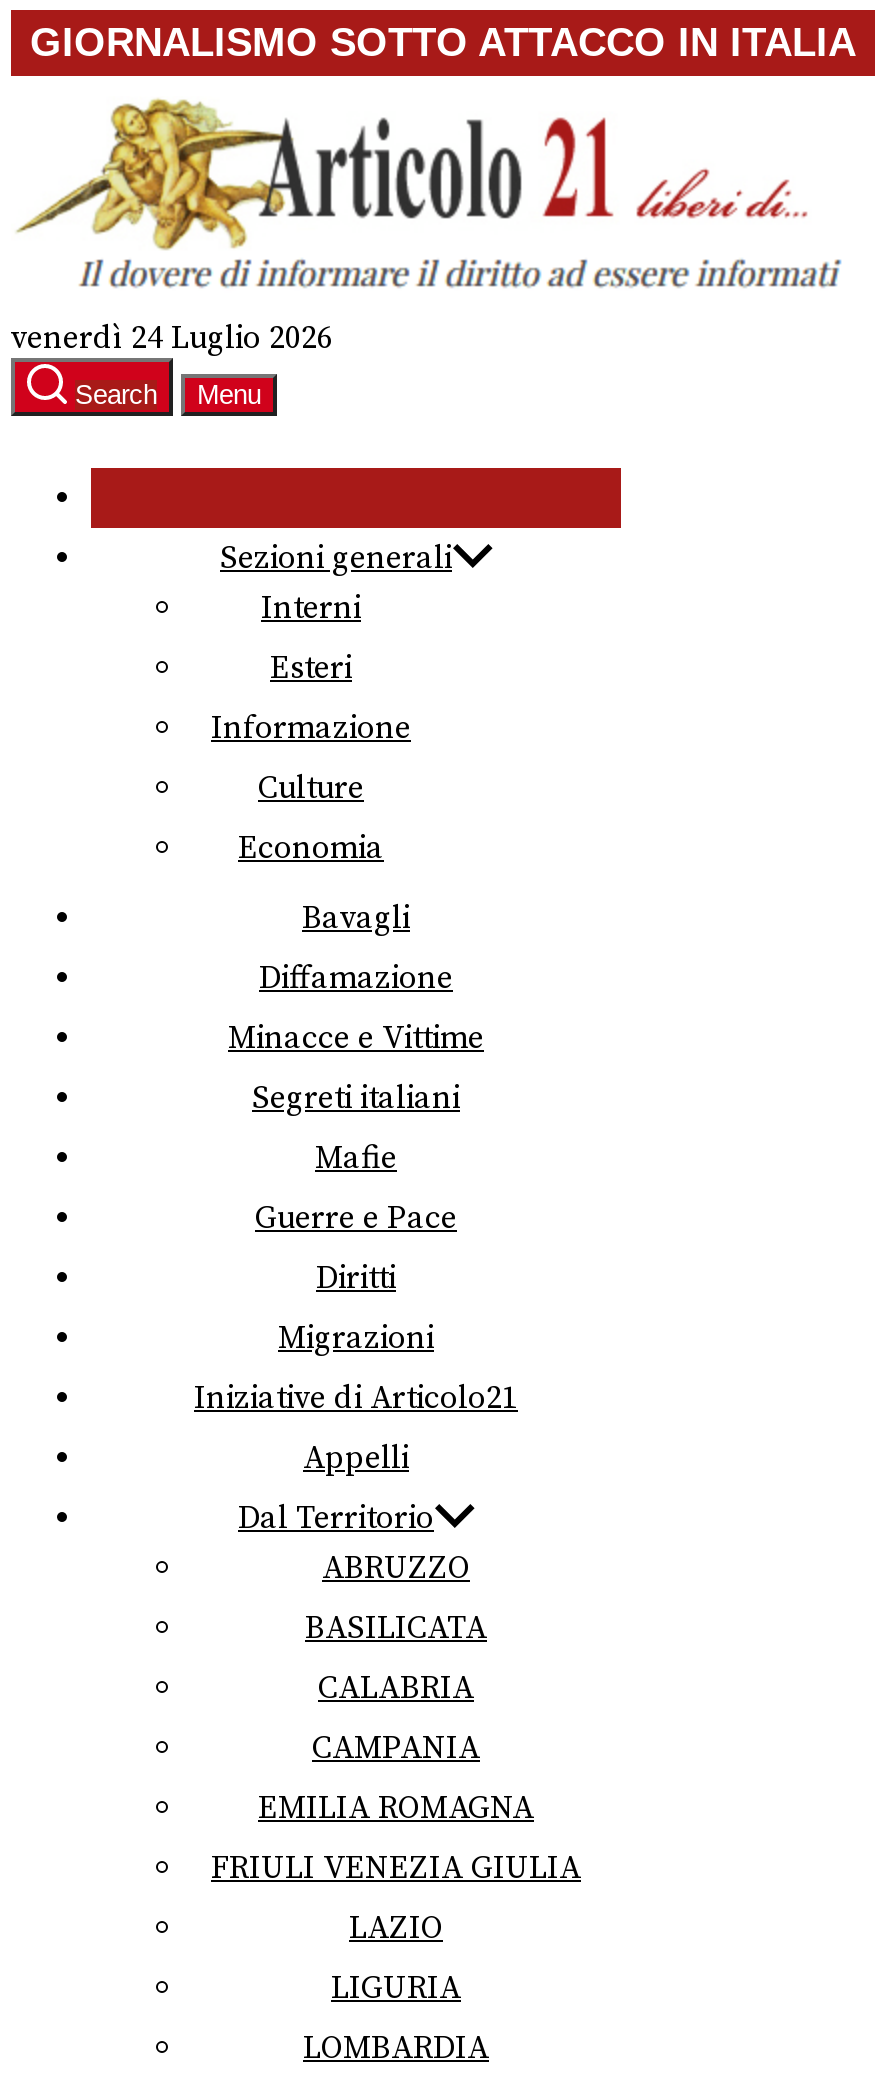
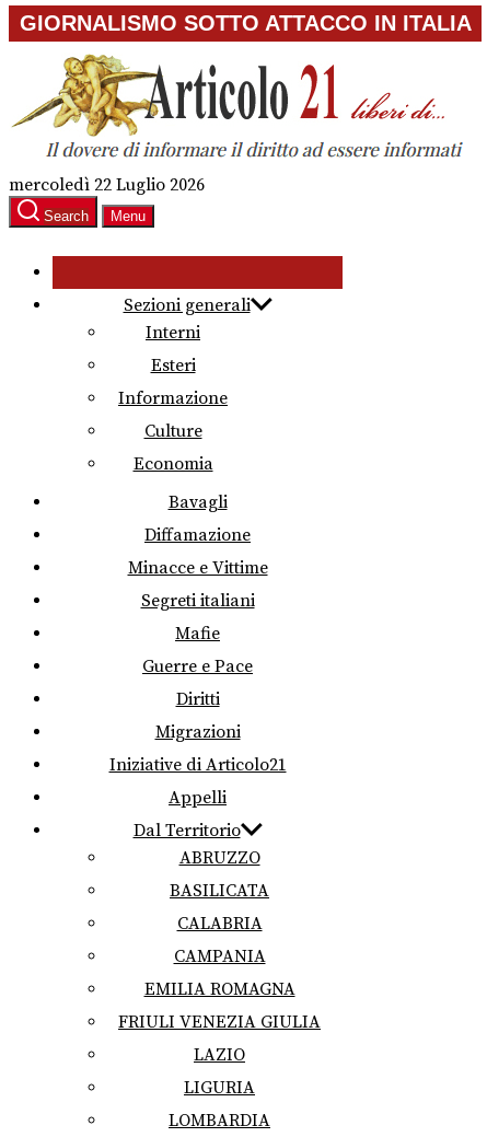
[11,318,333,358] venerdì 24 Luglio 2026 -> [9,174,205,196] mercoledì 22 Luglio 2026

